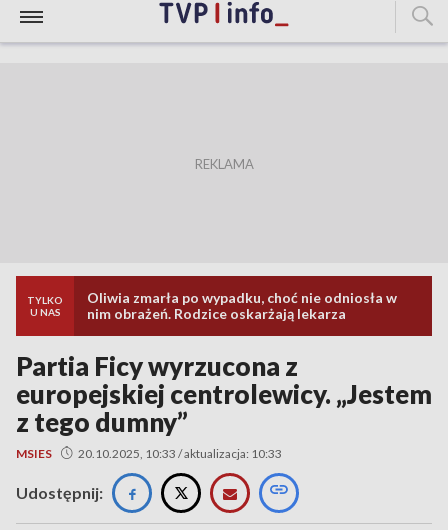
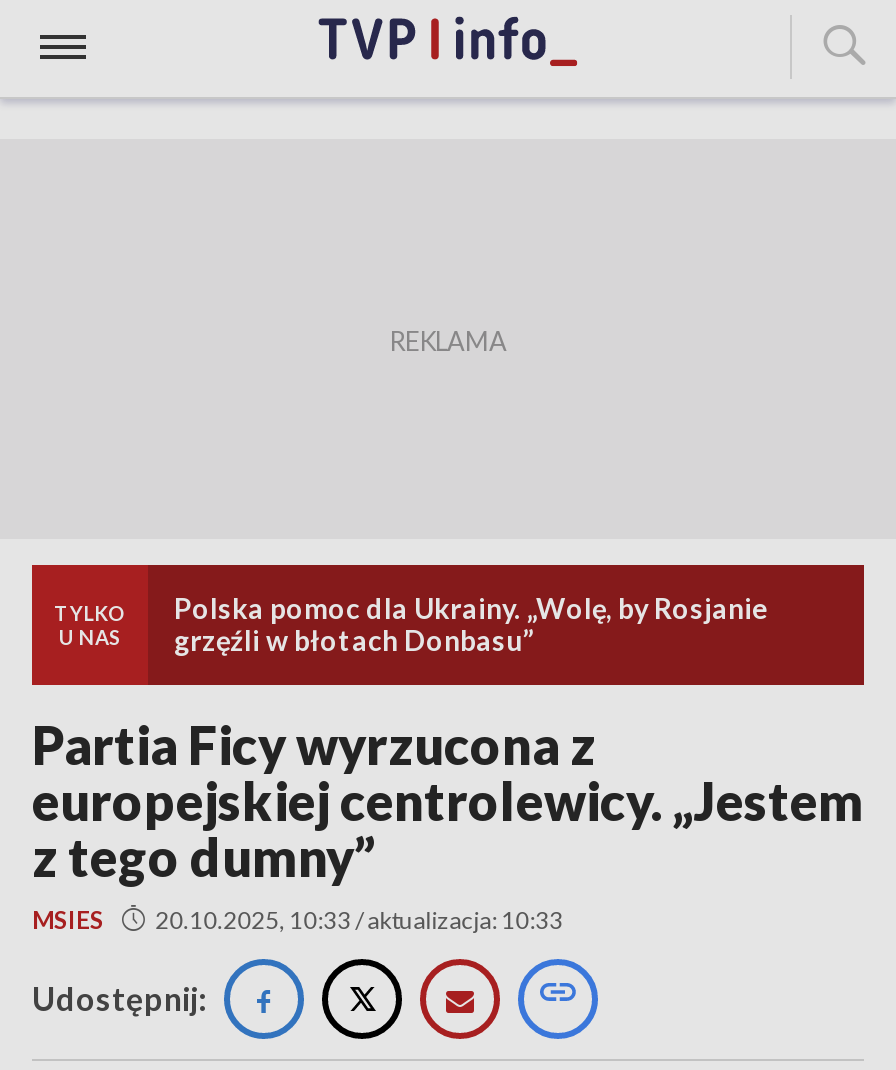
[87,289,397,322] Oliwia zmarła po wypadku, choć nie odniosła w | nim obrażeń. Rodzice oskarżają lekarza -> [174,591,768,657] Polska pomoc dla Ukrainy. „Wolę, by Rosjanie | grzęźli w błotach Donbasu”

